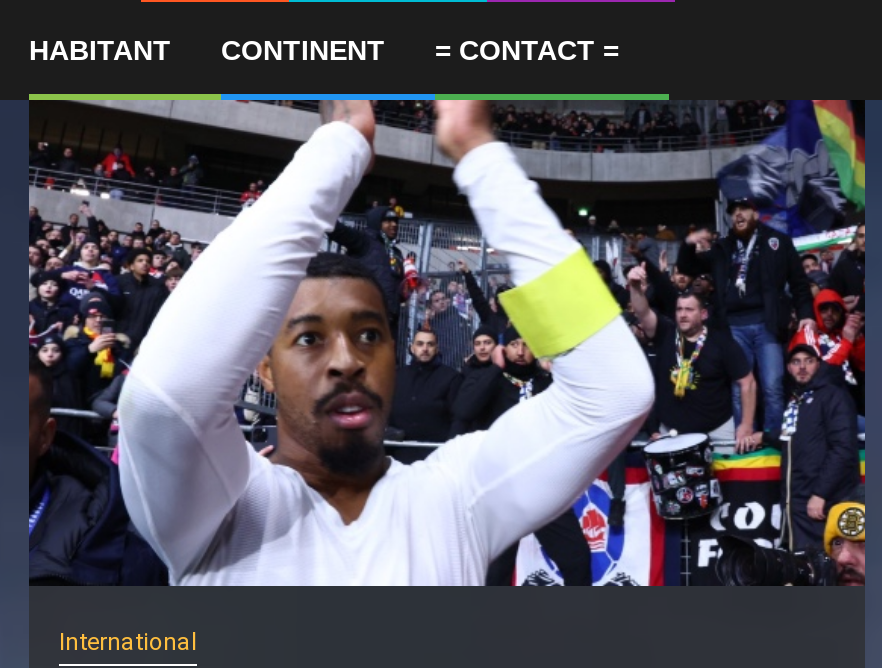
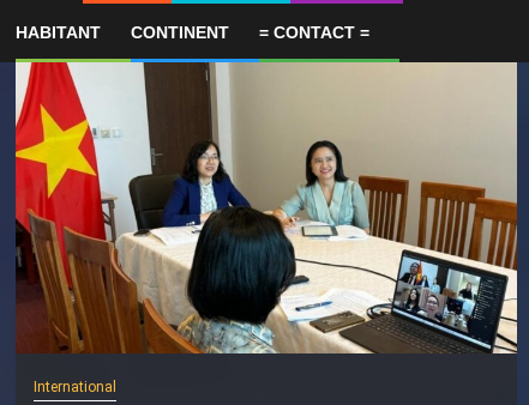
[27,98,867,588] [image] -> [14,61,518,355] [image]

